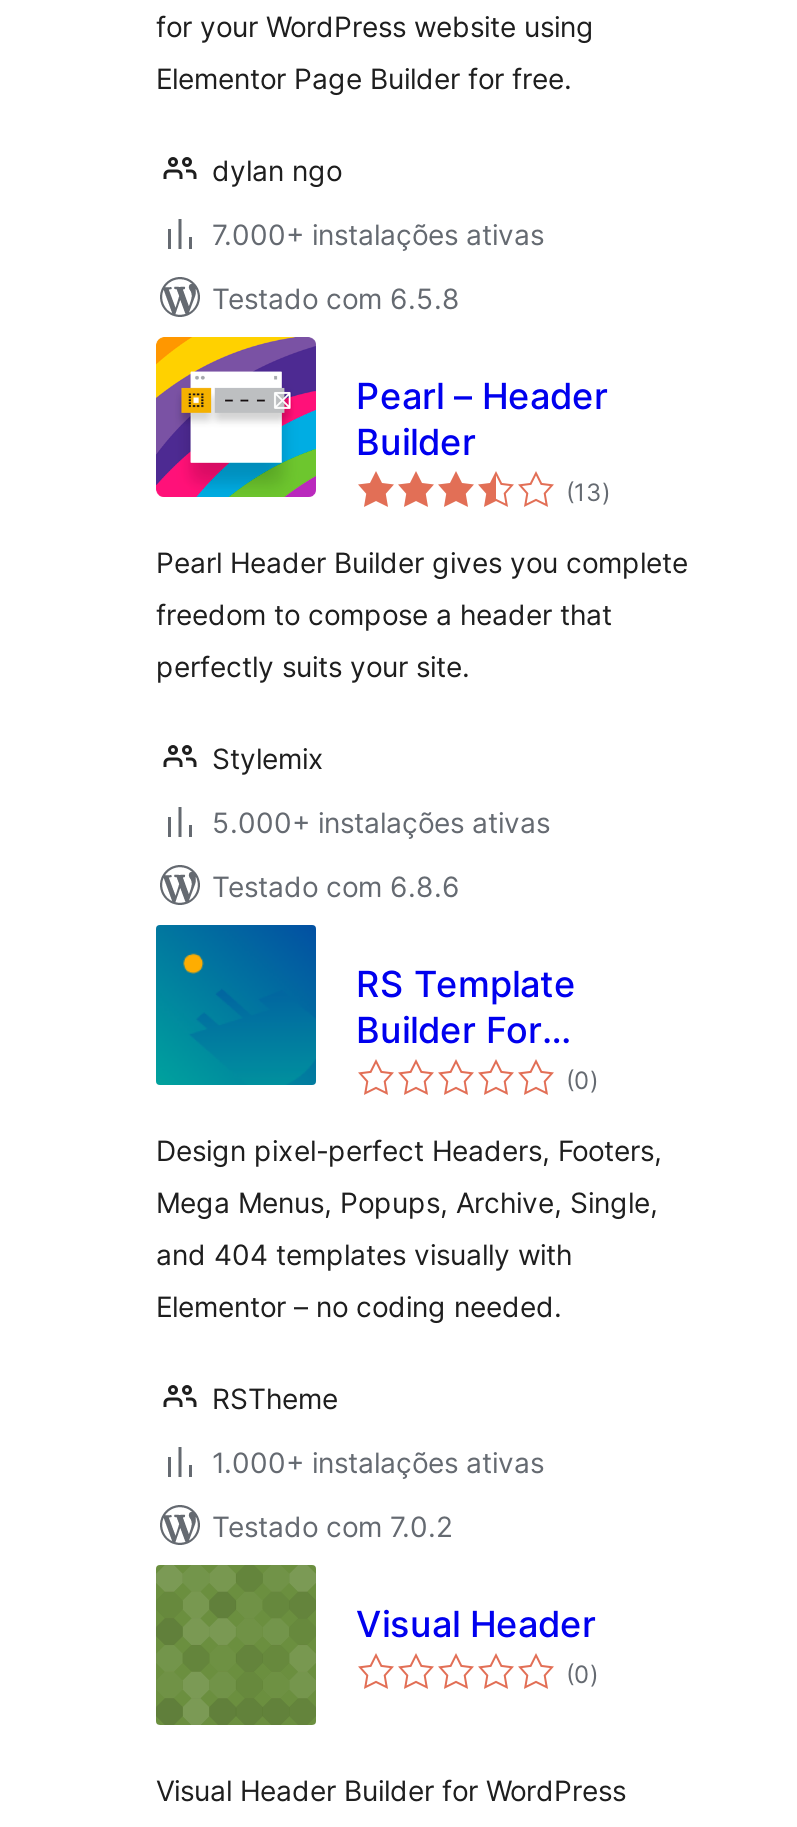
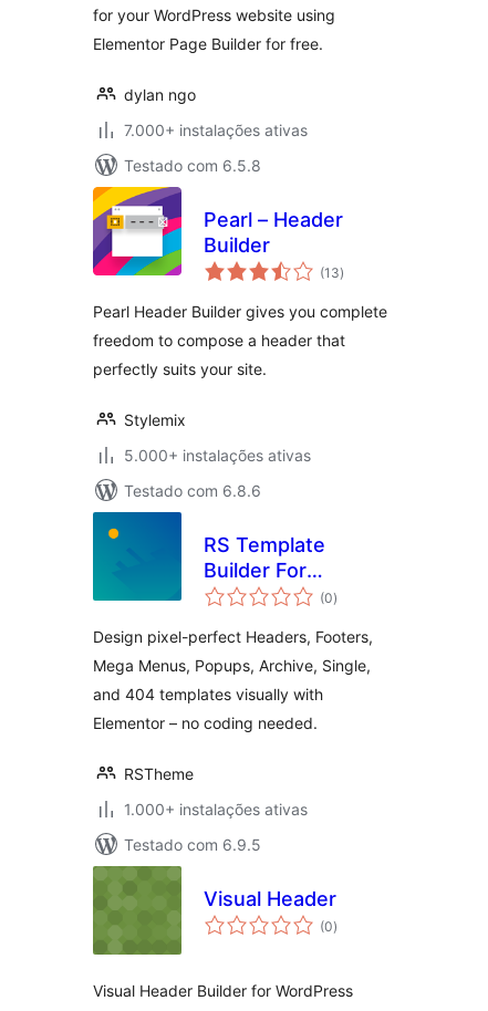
[212,1509,452,1543] Testado com 7.0.2 -> [124,835,261,854] Testado com 6.9.5

